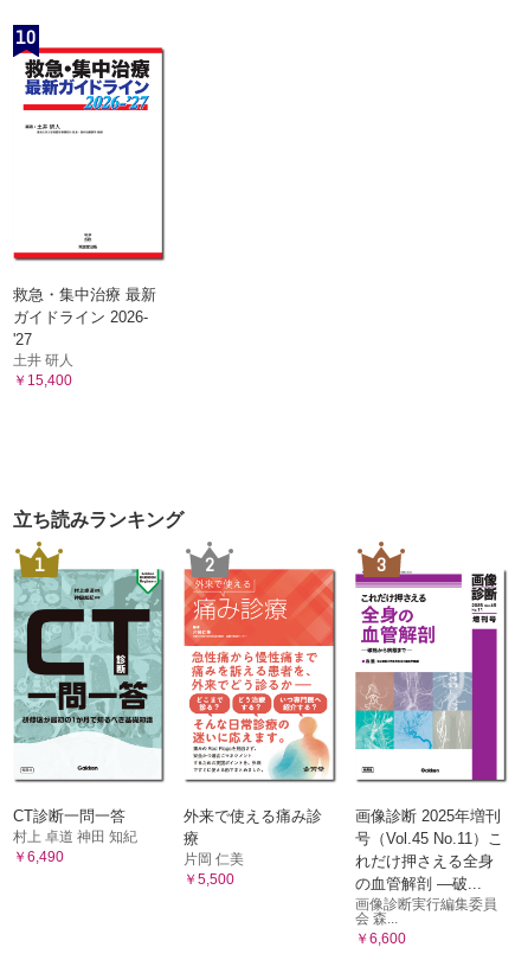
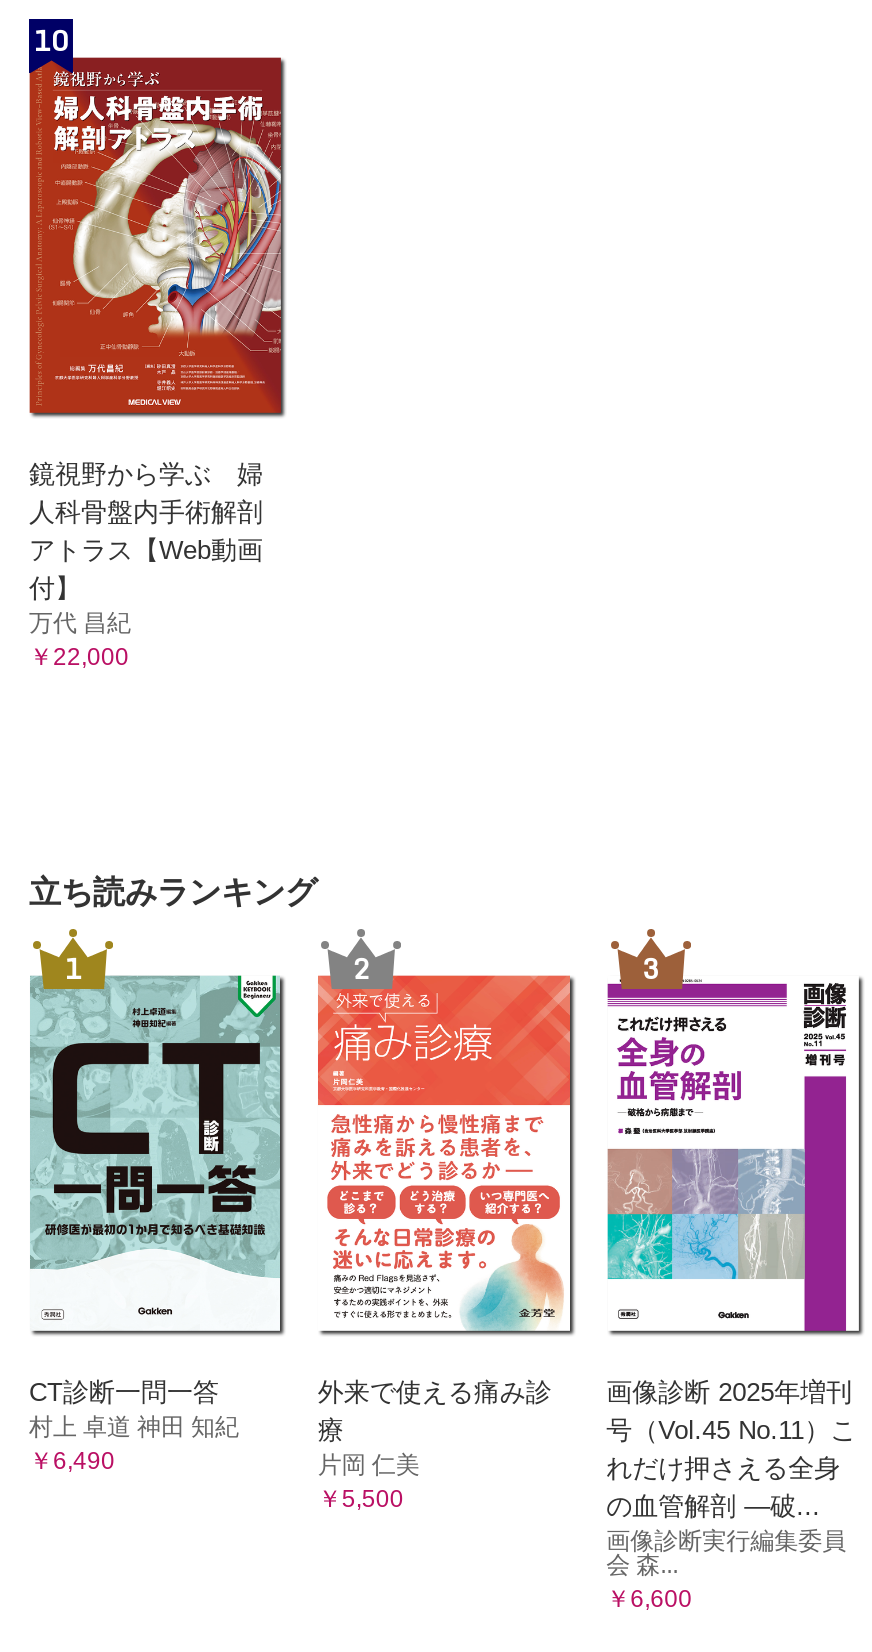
[13,47,162,388] [image] | 救急・集中治療 最新 | ガイドライン 2026- | '27 | 土井 研人 | ￥15,400 -> [27,57,283,670] [image] | 鏡視野から学ぶ 婦 | 人科骨盤内手術解剖 | アトラス【Web動画 | 付】 | 万代 昌紀 | ￥22,000

